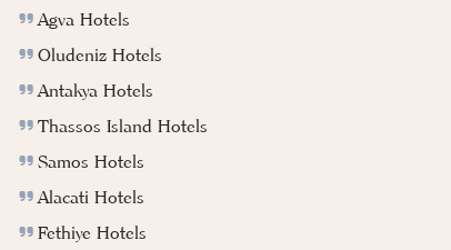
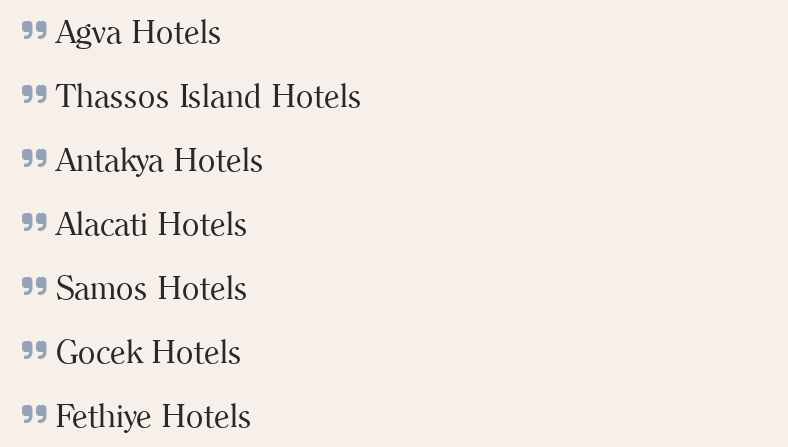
[38,43,162,65] Oludeniz Hotels -> none
moved [38,114,208,136] -> [56,74,362,114]: Thassos Island Hotels
none -> [56,330,242,370] Gocek Hotels
moved [38,185,144,207] -> [56,202,248,242]: Alacati Hotels

